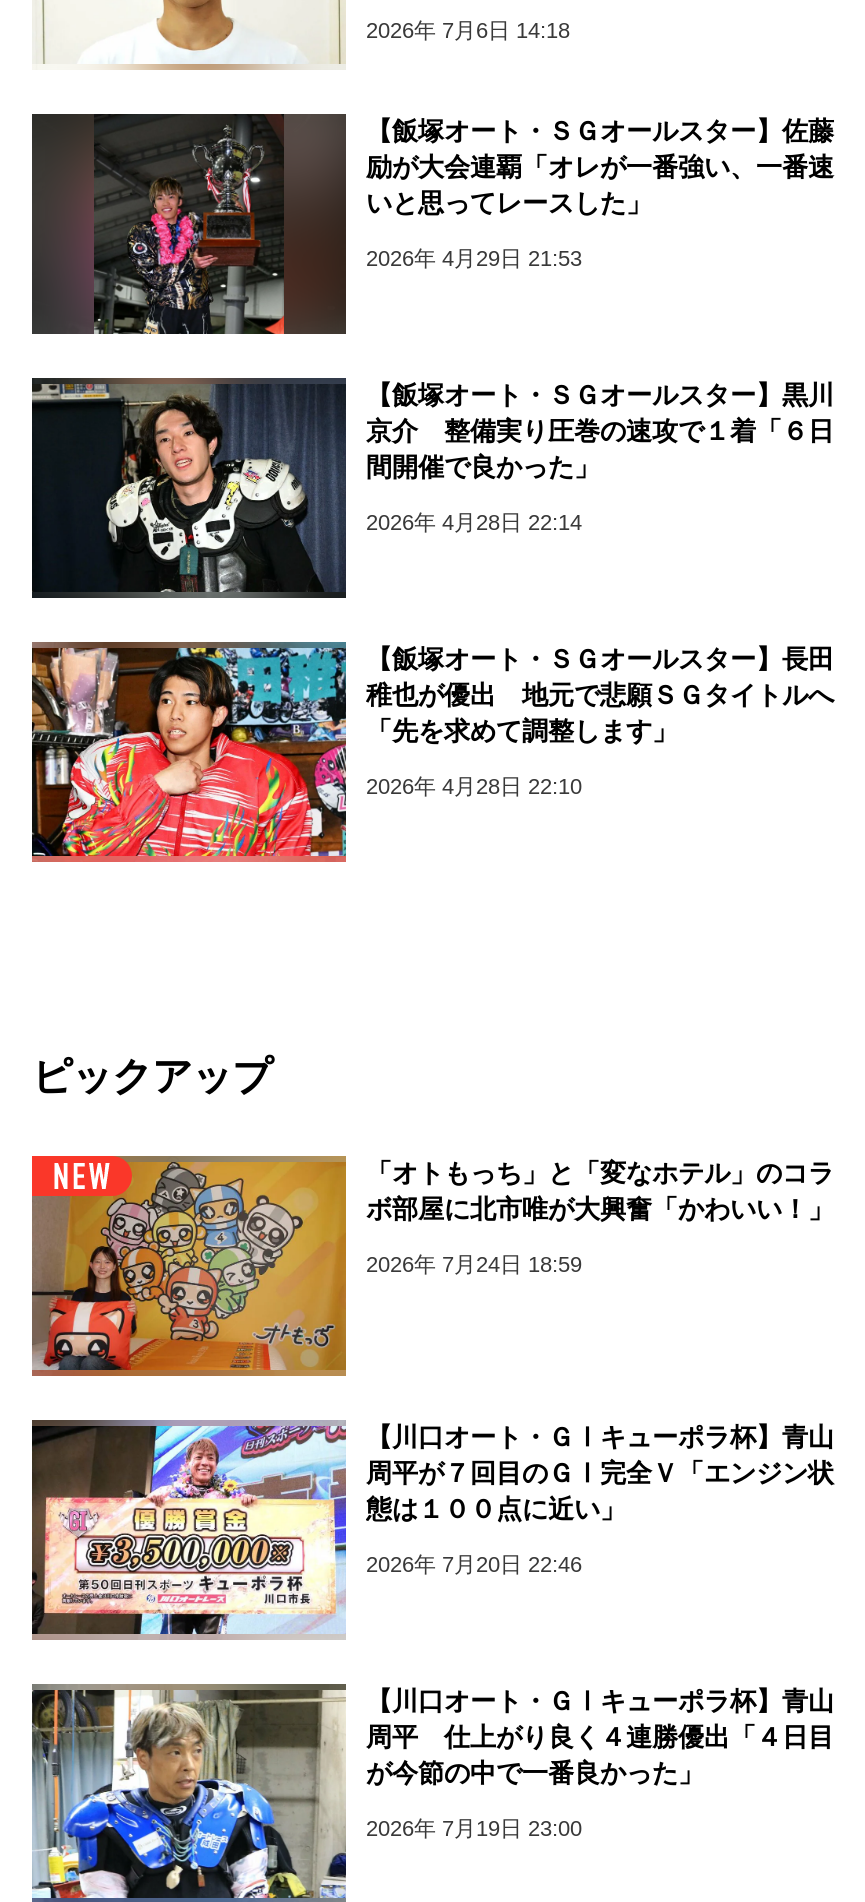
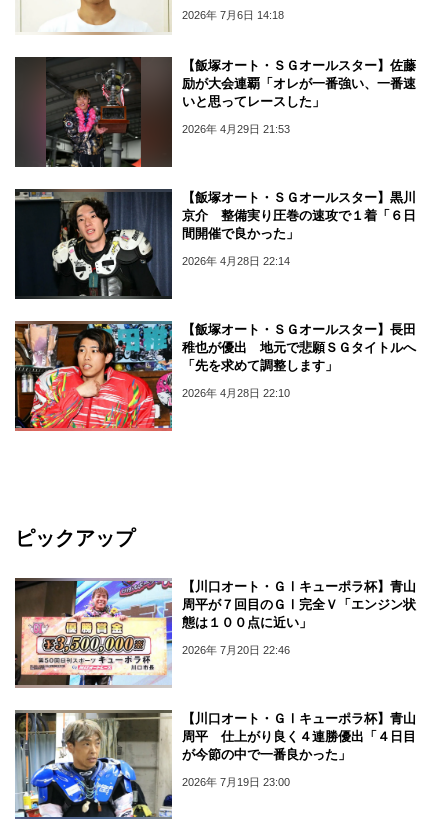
[30,1154,834,1376] [image] | 「オトもっち」と「変なホテル」のコラ | ボ部屋に北市唯が大興奮「かわいい！」 | 2026年 7月24日 18:59 -> none

